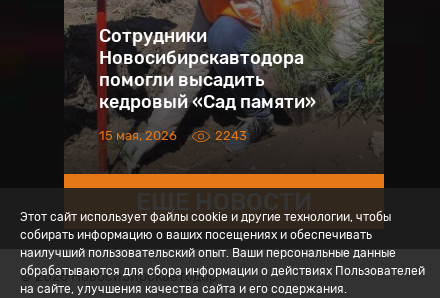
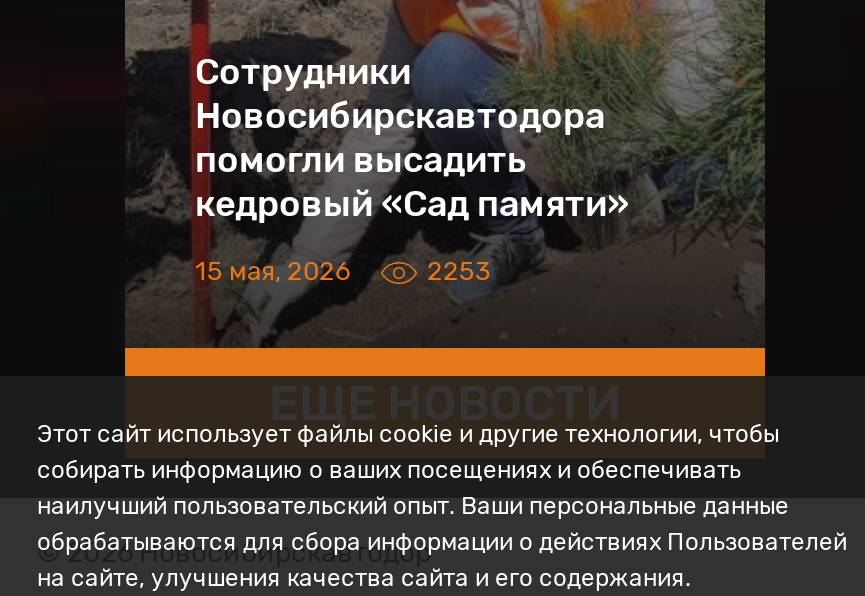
[215,128,247,143] 2243 -> [427,256,491,286] 2253

